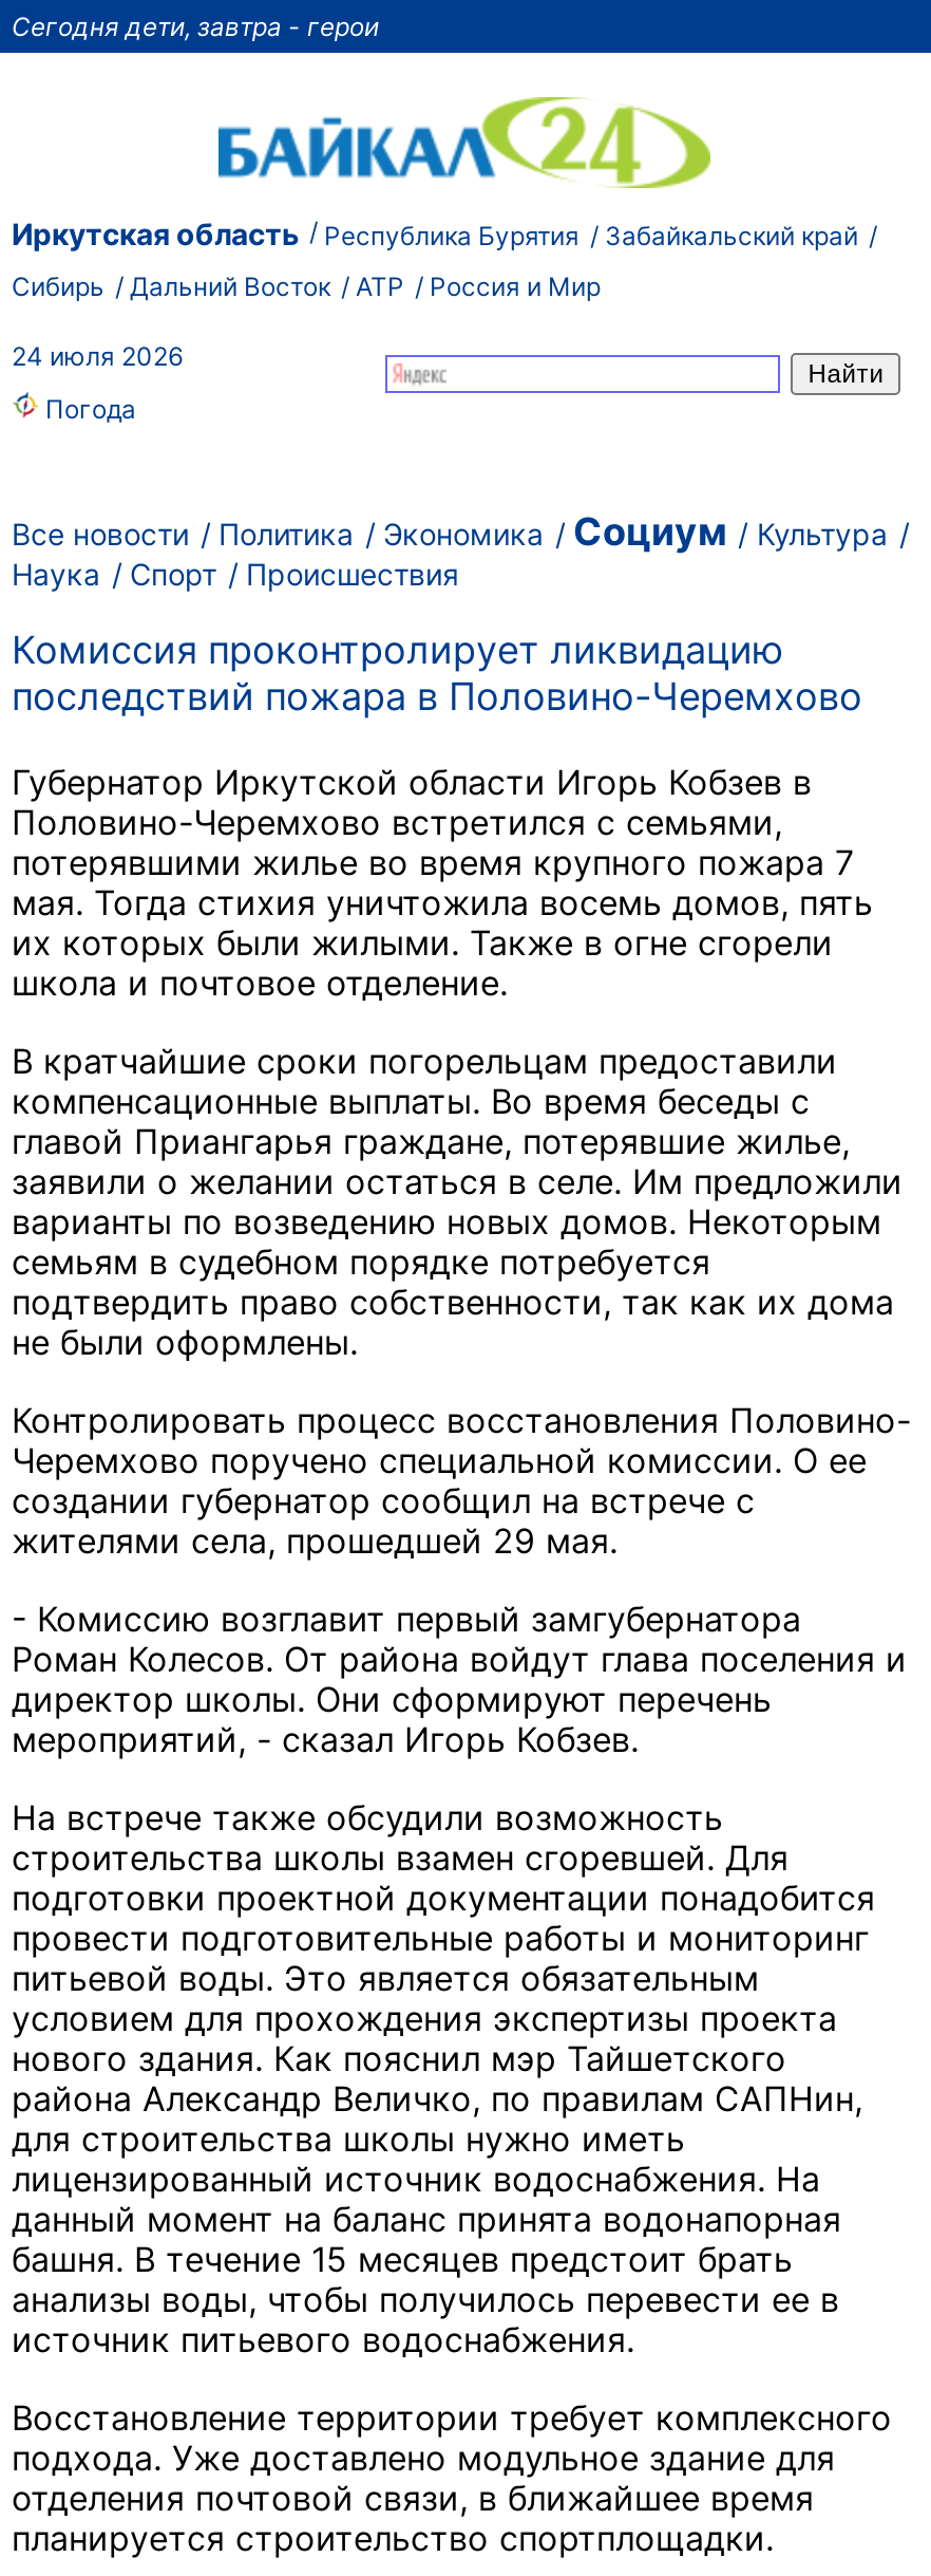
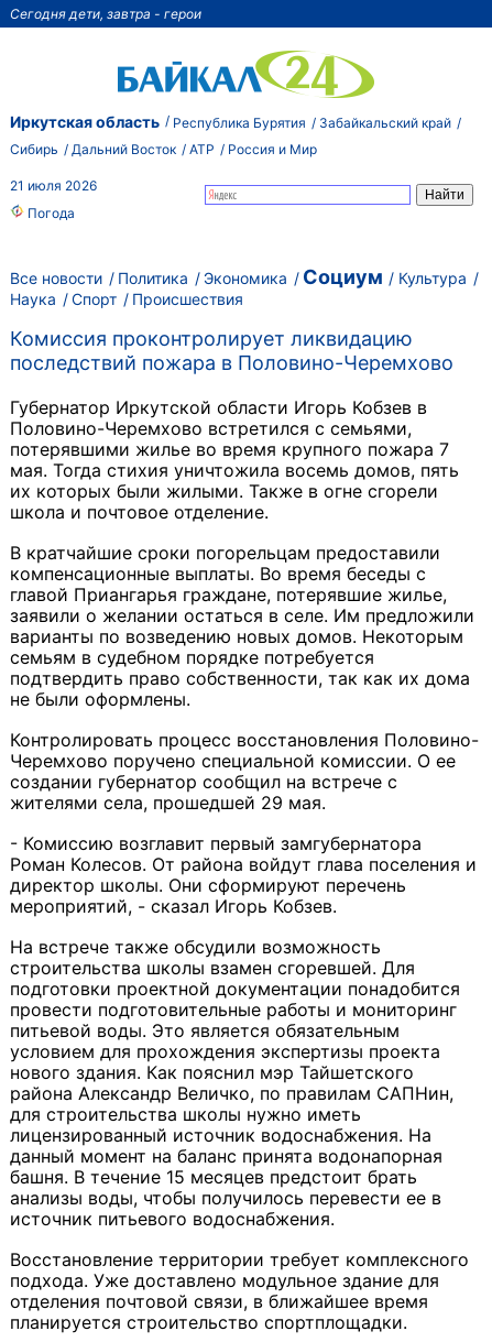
[12,340,183,372] 24 июля 2026 -> [10,177,97,194] 21 июля 2026

